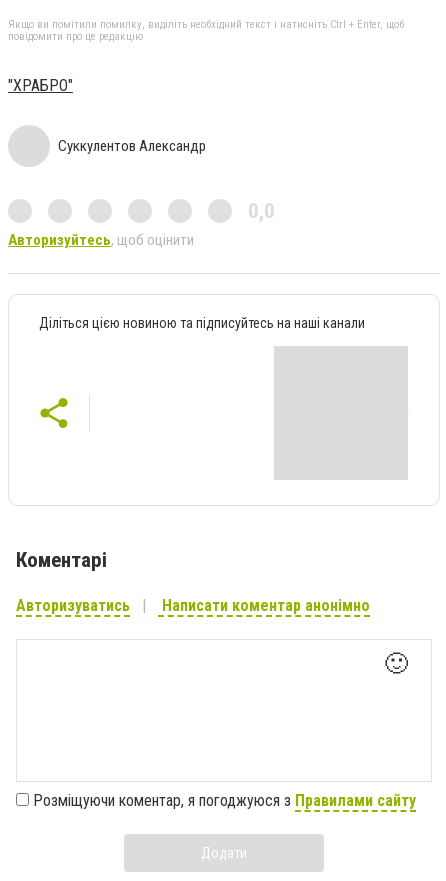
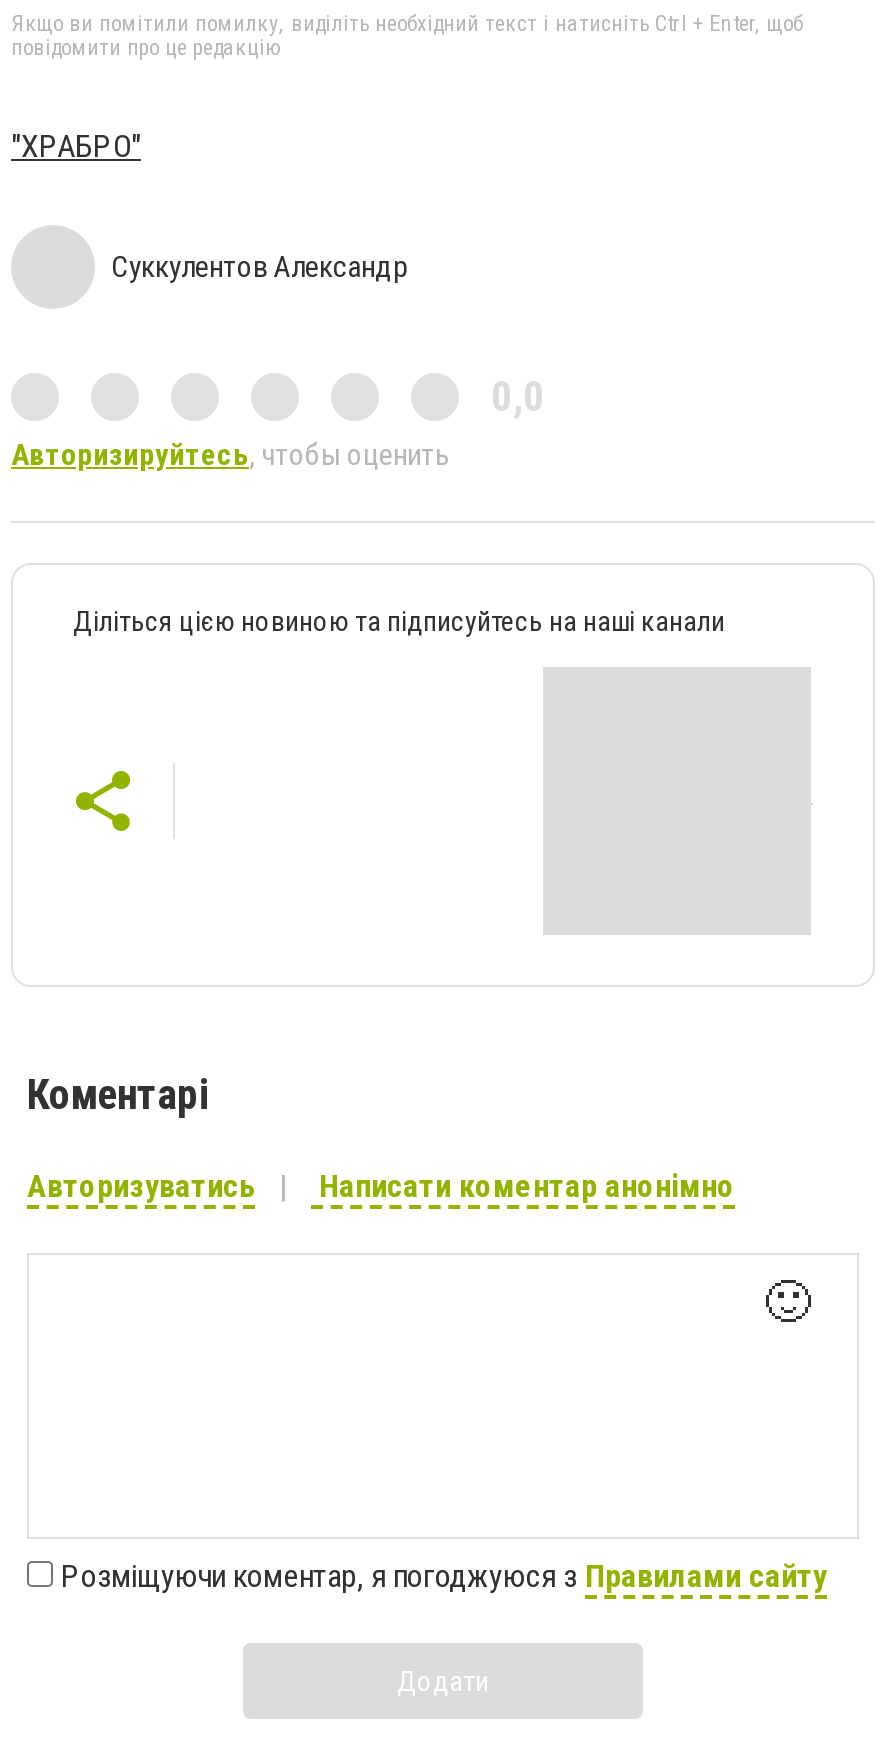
[8,231,194,249] Авторизуйтесь, щоб оцінити -> [11,437,449,473] Авторизируйтесь, чтобы оценить

